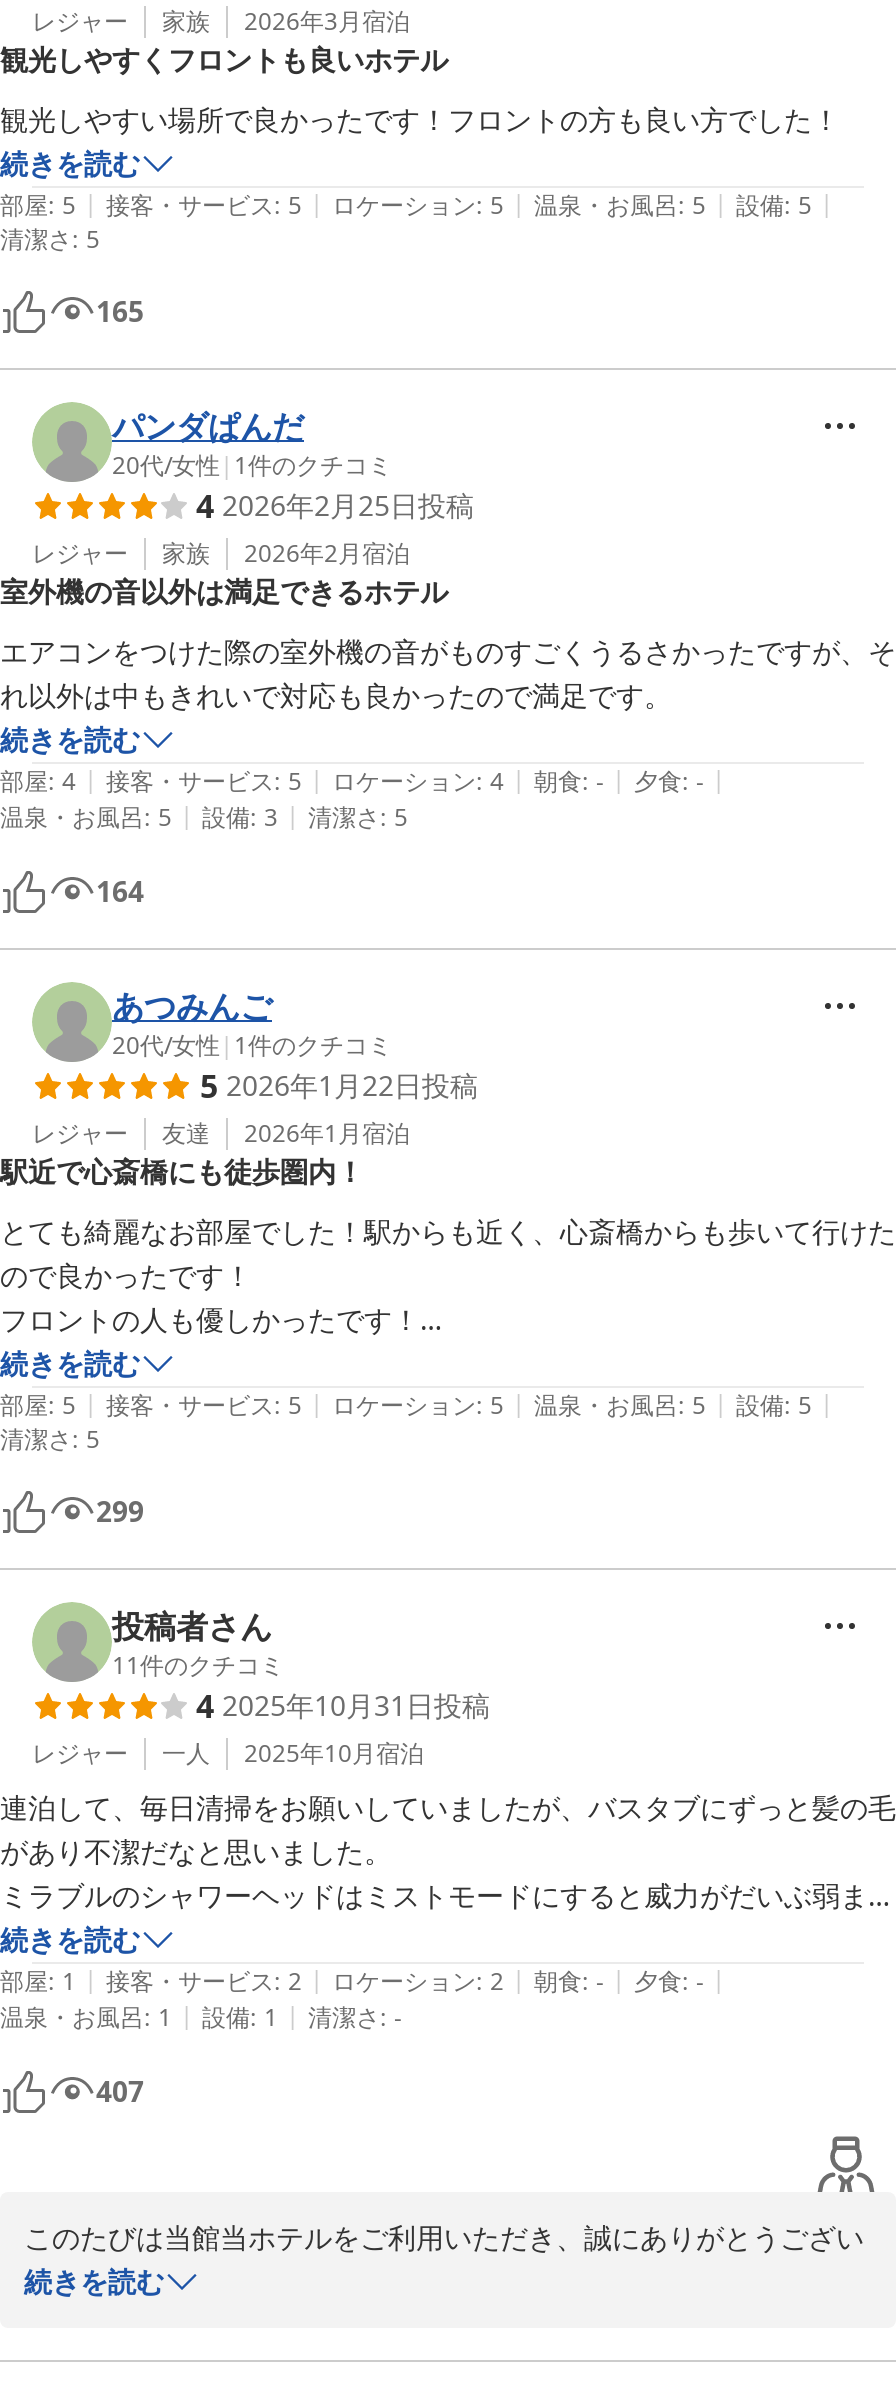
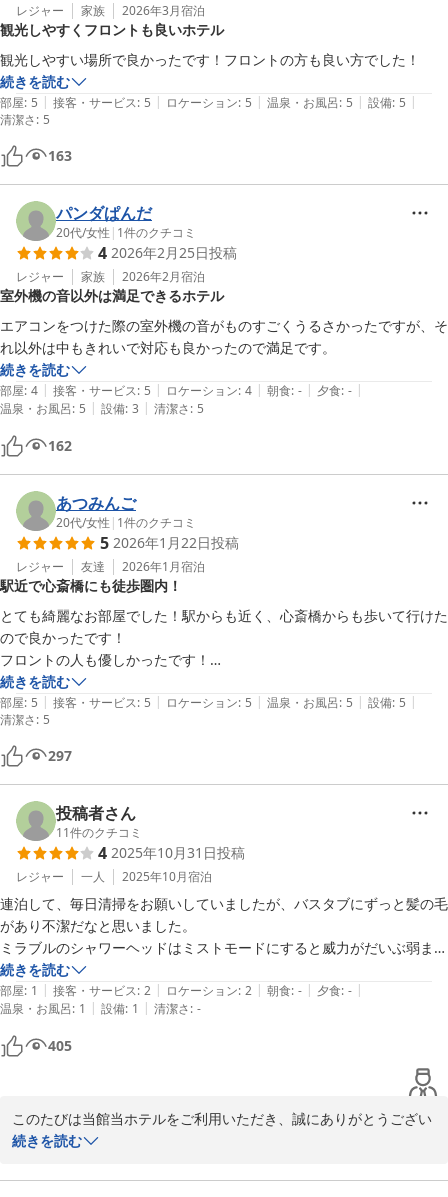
[96,292,144,330] 165 -> [48,146,72,165] 163
[96,872,144,910] 164 -> [48,436,72,455] 162
[96,1492,144,1530] 299 -> [48,746,72,765] 297
[96,2072,144,2110] 407 -> [48,1036,72,1055] 405

